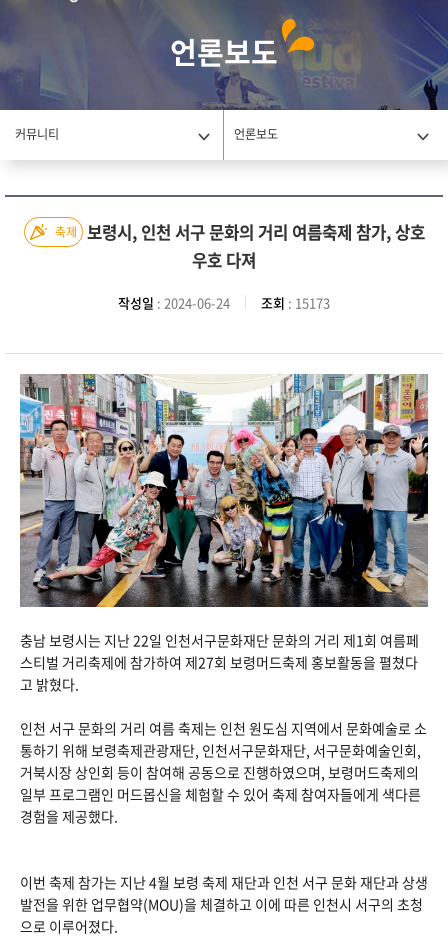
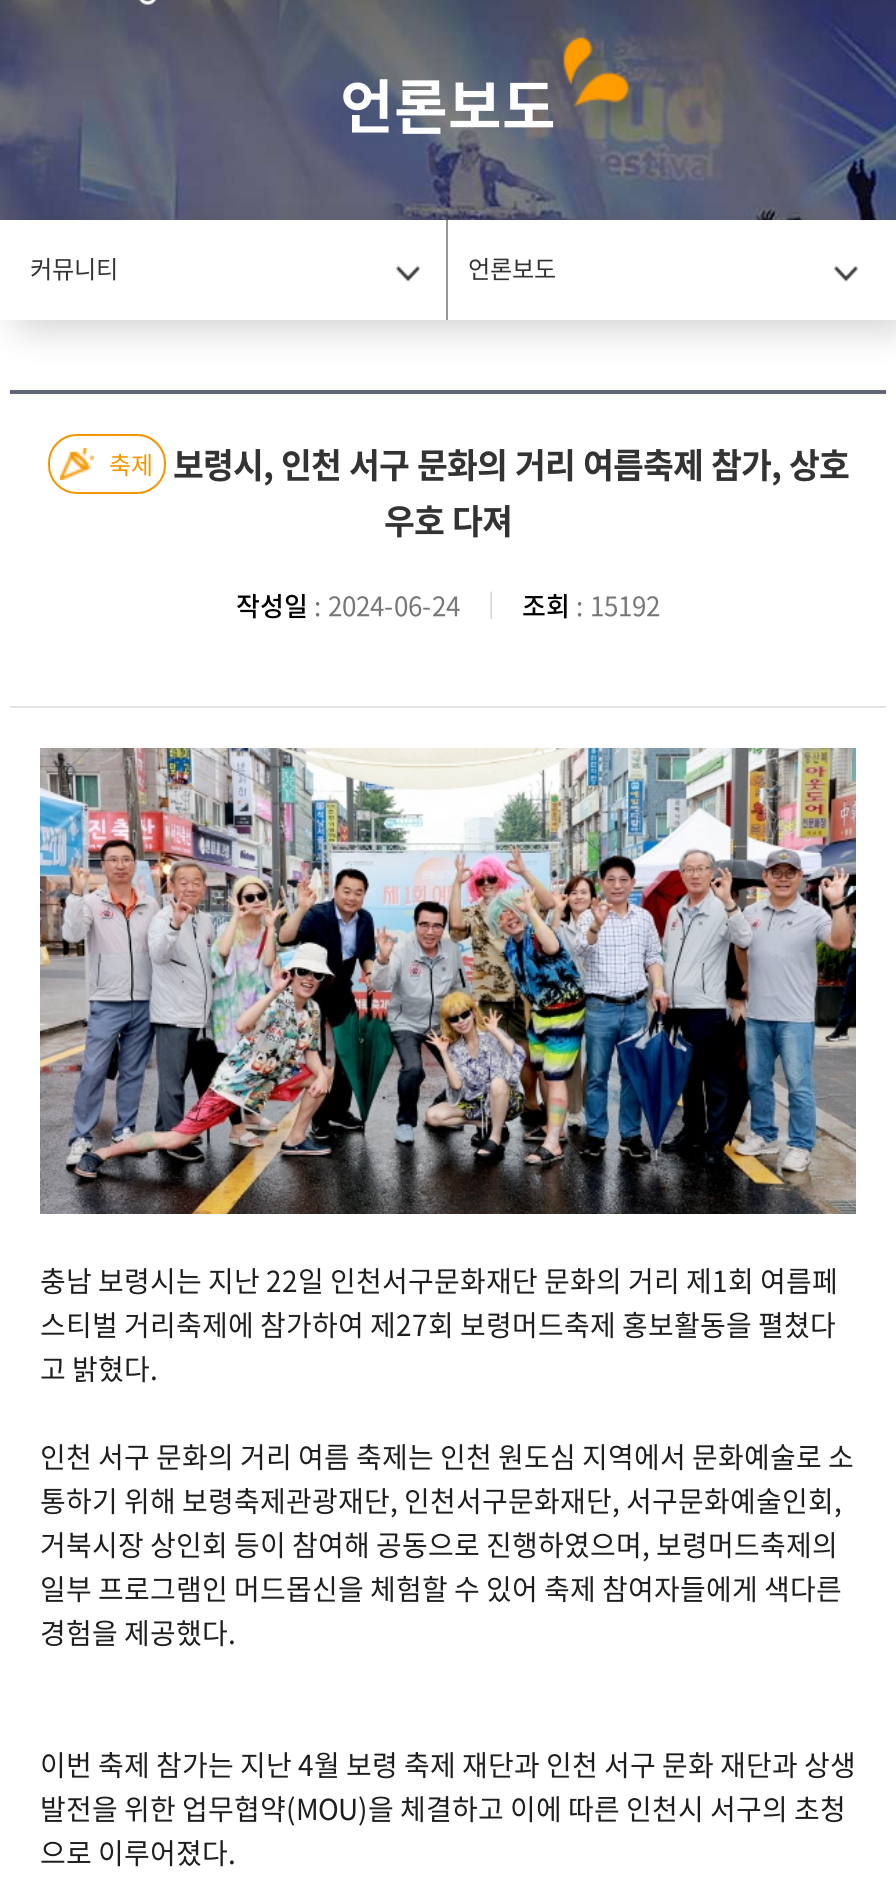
[118,293,330,312] 작성일: 2024-06-24 조회: 15173 -> [236,586,660,624] 작성일: 2024-06-24 조회: 15192

